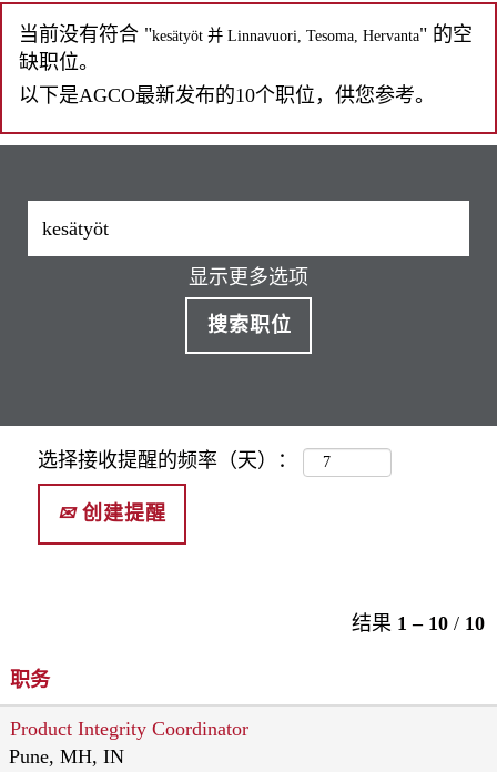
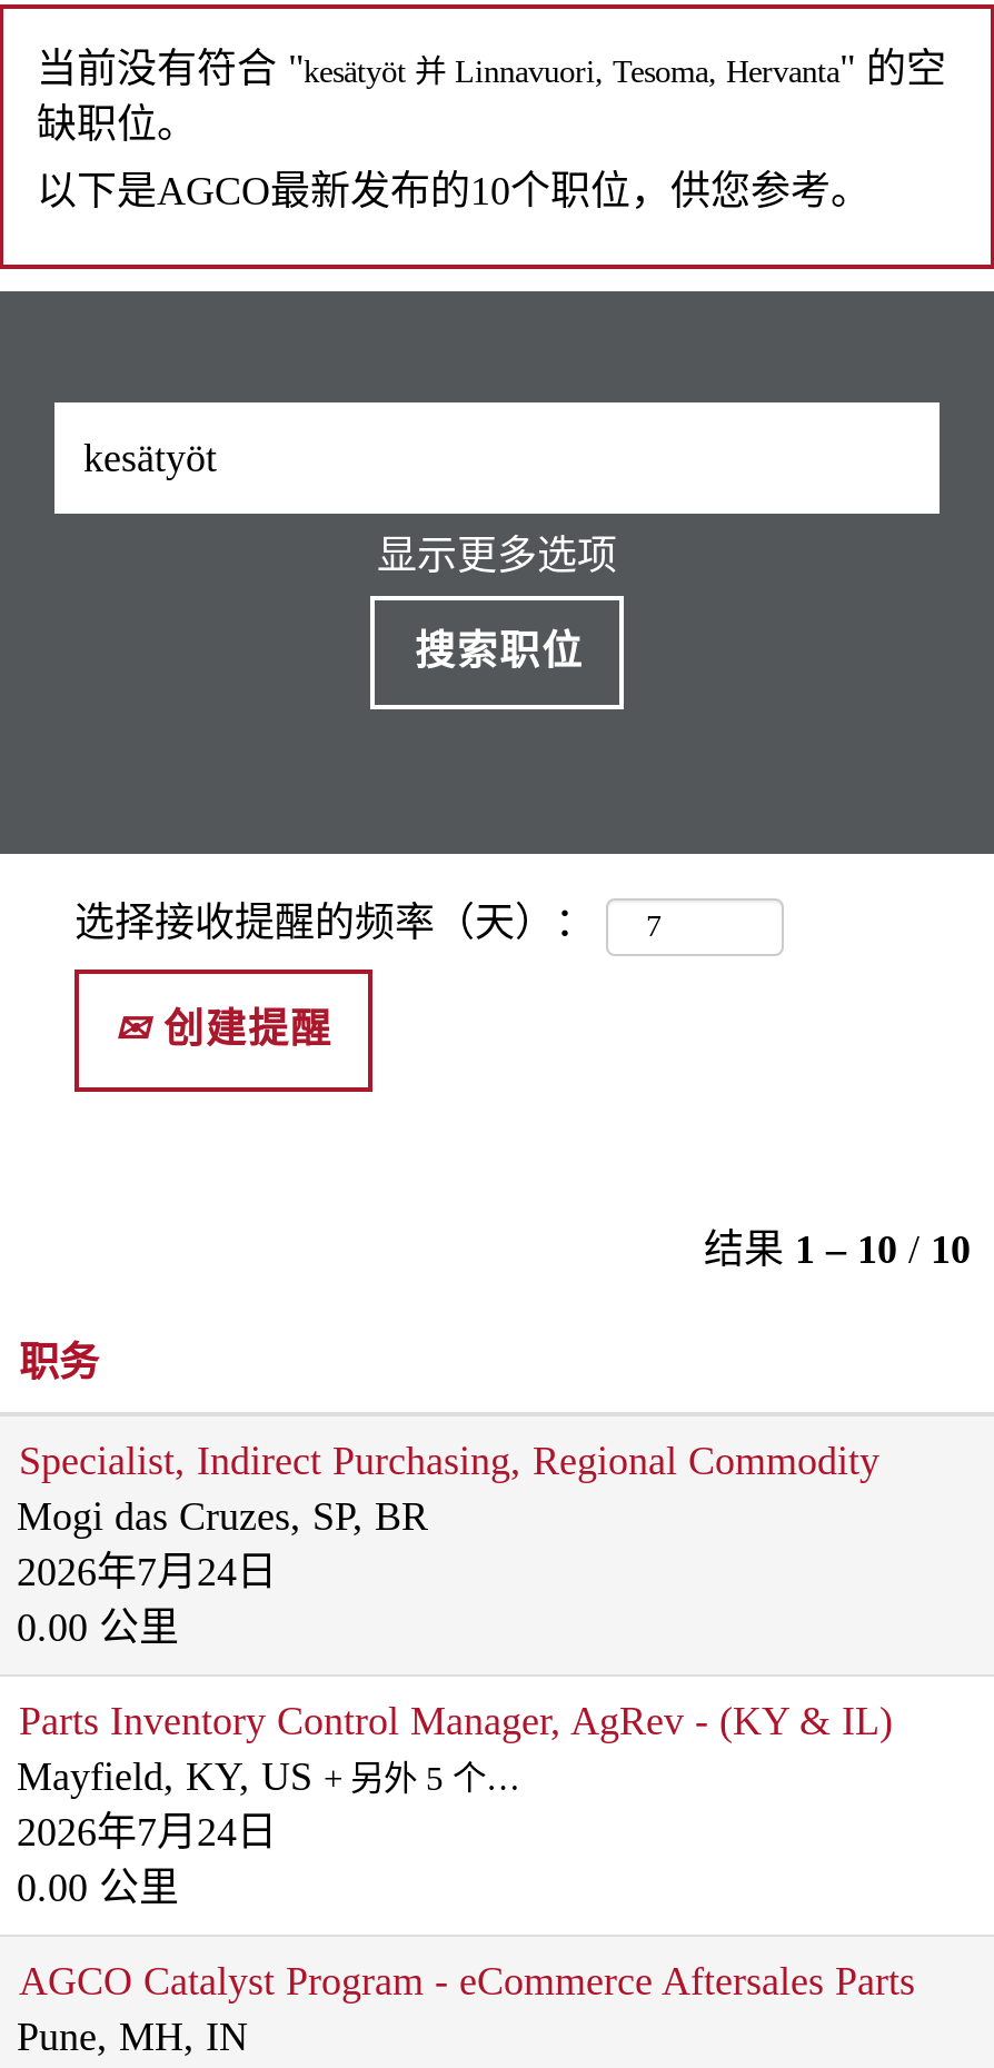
[10,718,248,740] Product Integrity Coordinator -> [17,1439,915,2004] Specialist, Indirect Purchasing, Regional Commodity | Mogi das Cruzes, SP, BR | 2026年7月24日 | 0.00 公里 | Parts Inventory Control Manager, AgRev - (KY & IL) | Mayfield, KY, US + 另外 5 个… | 2026年7月24日 | 0.00 公里 | AGCO Catalyst Program - eCommerce Aftersales Parts

